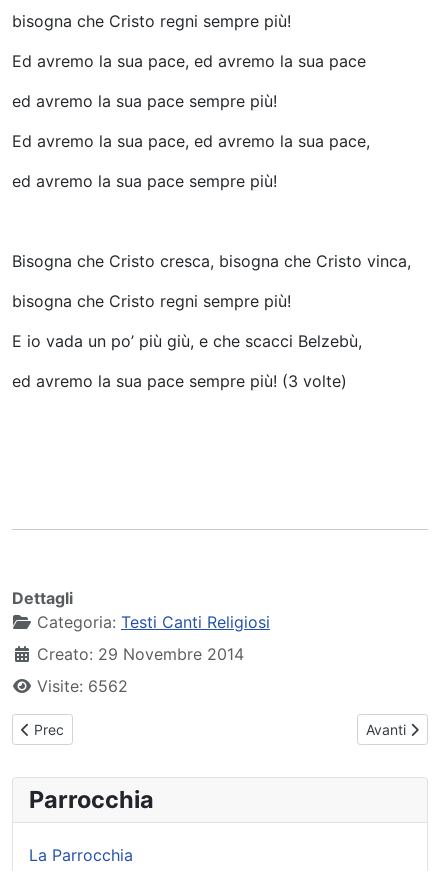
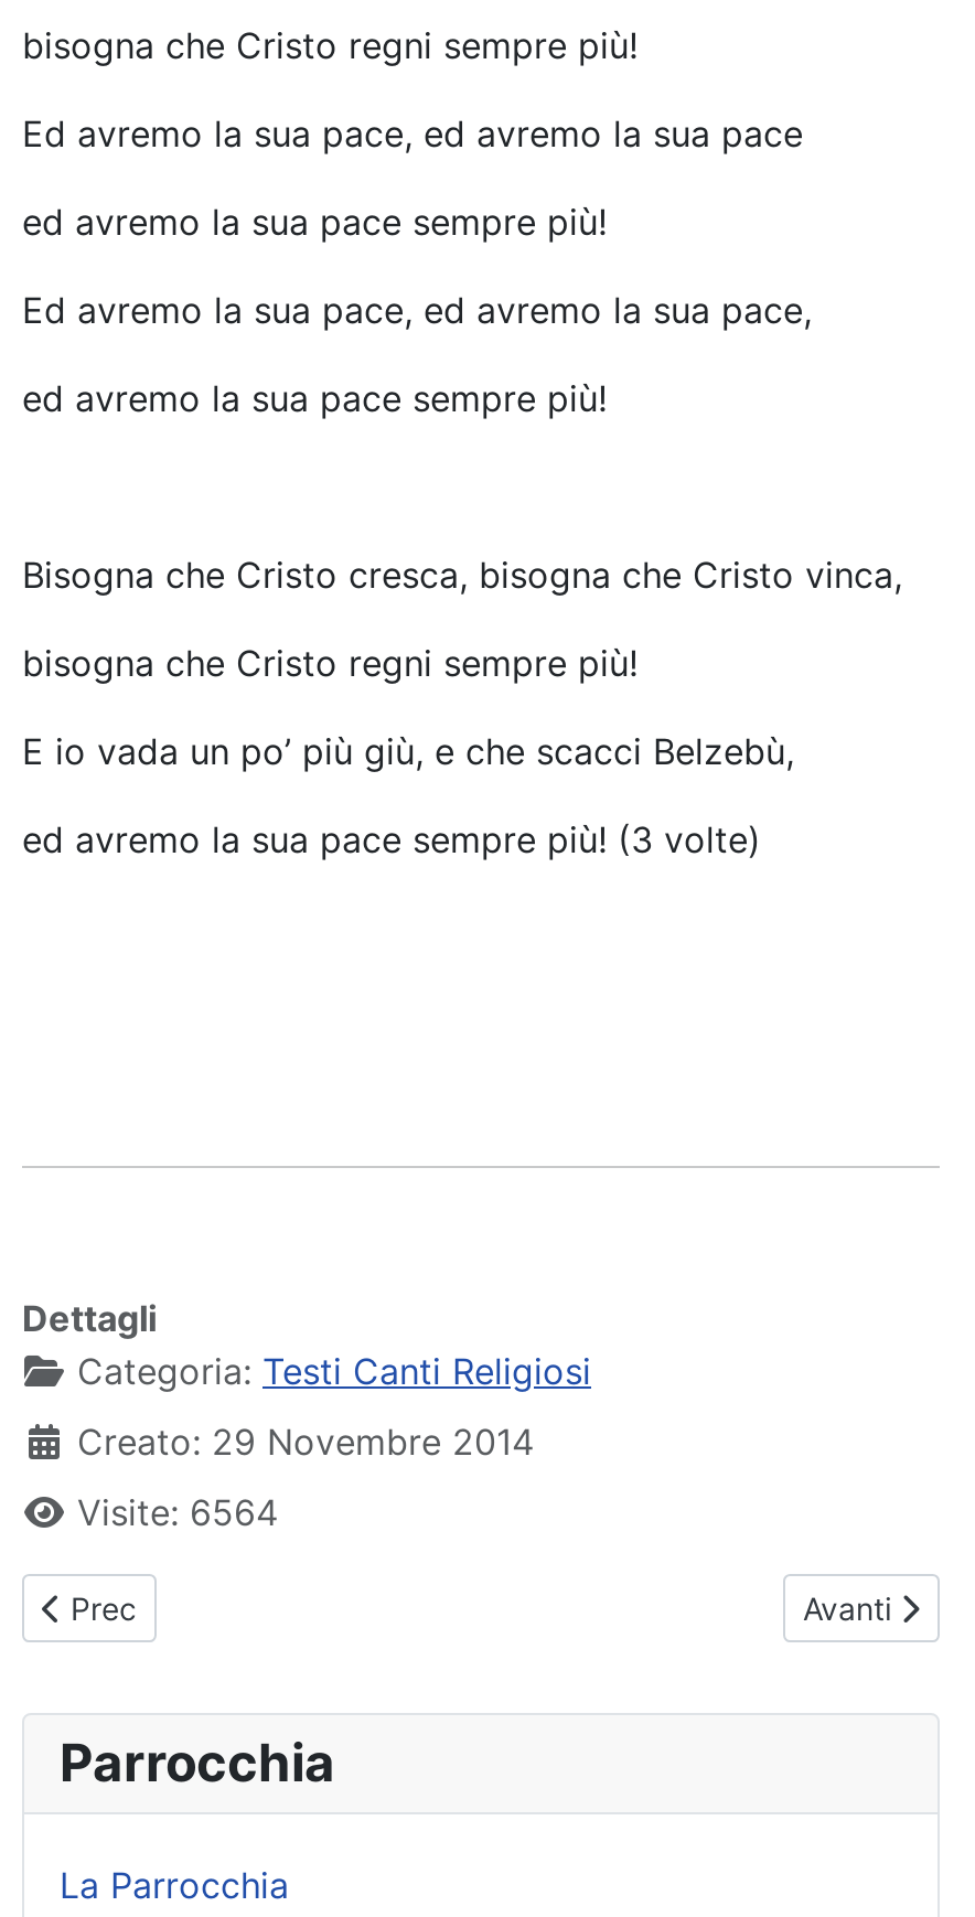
[37,676,128,696] Visite: 6562 -> [77,1490,278,1534] Visite: 6564

